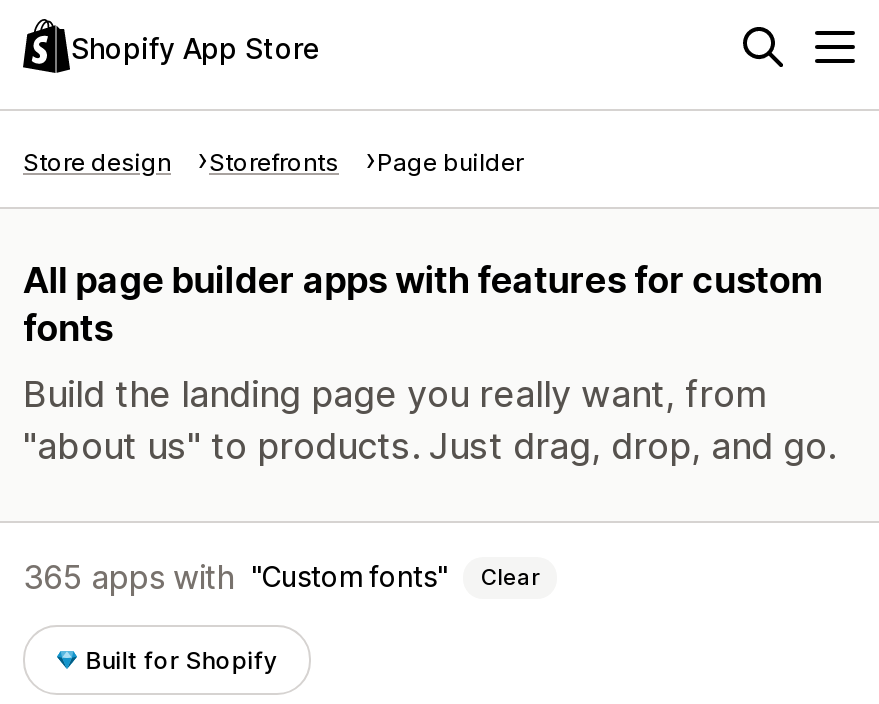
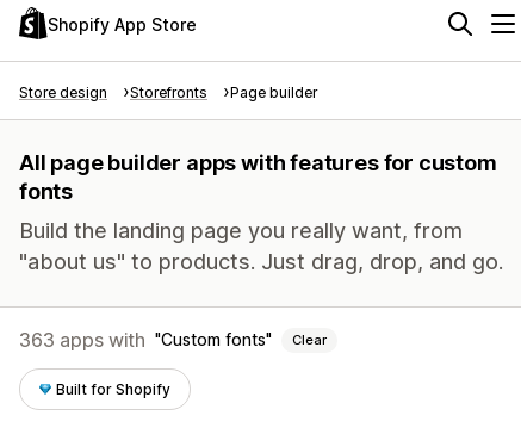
[23,557,539,597] 365 apps with Custom fonts Clear -> [19,328,327,352] 363 apps with Custom fonts Clear

